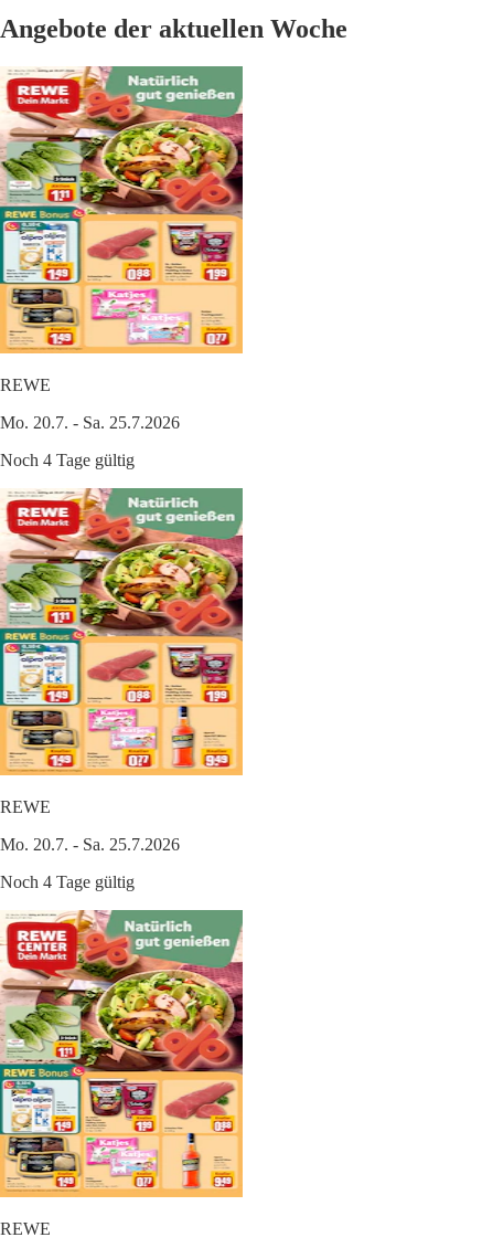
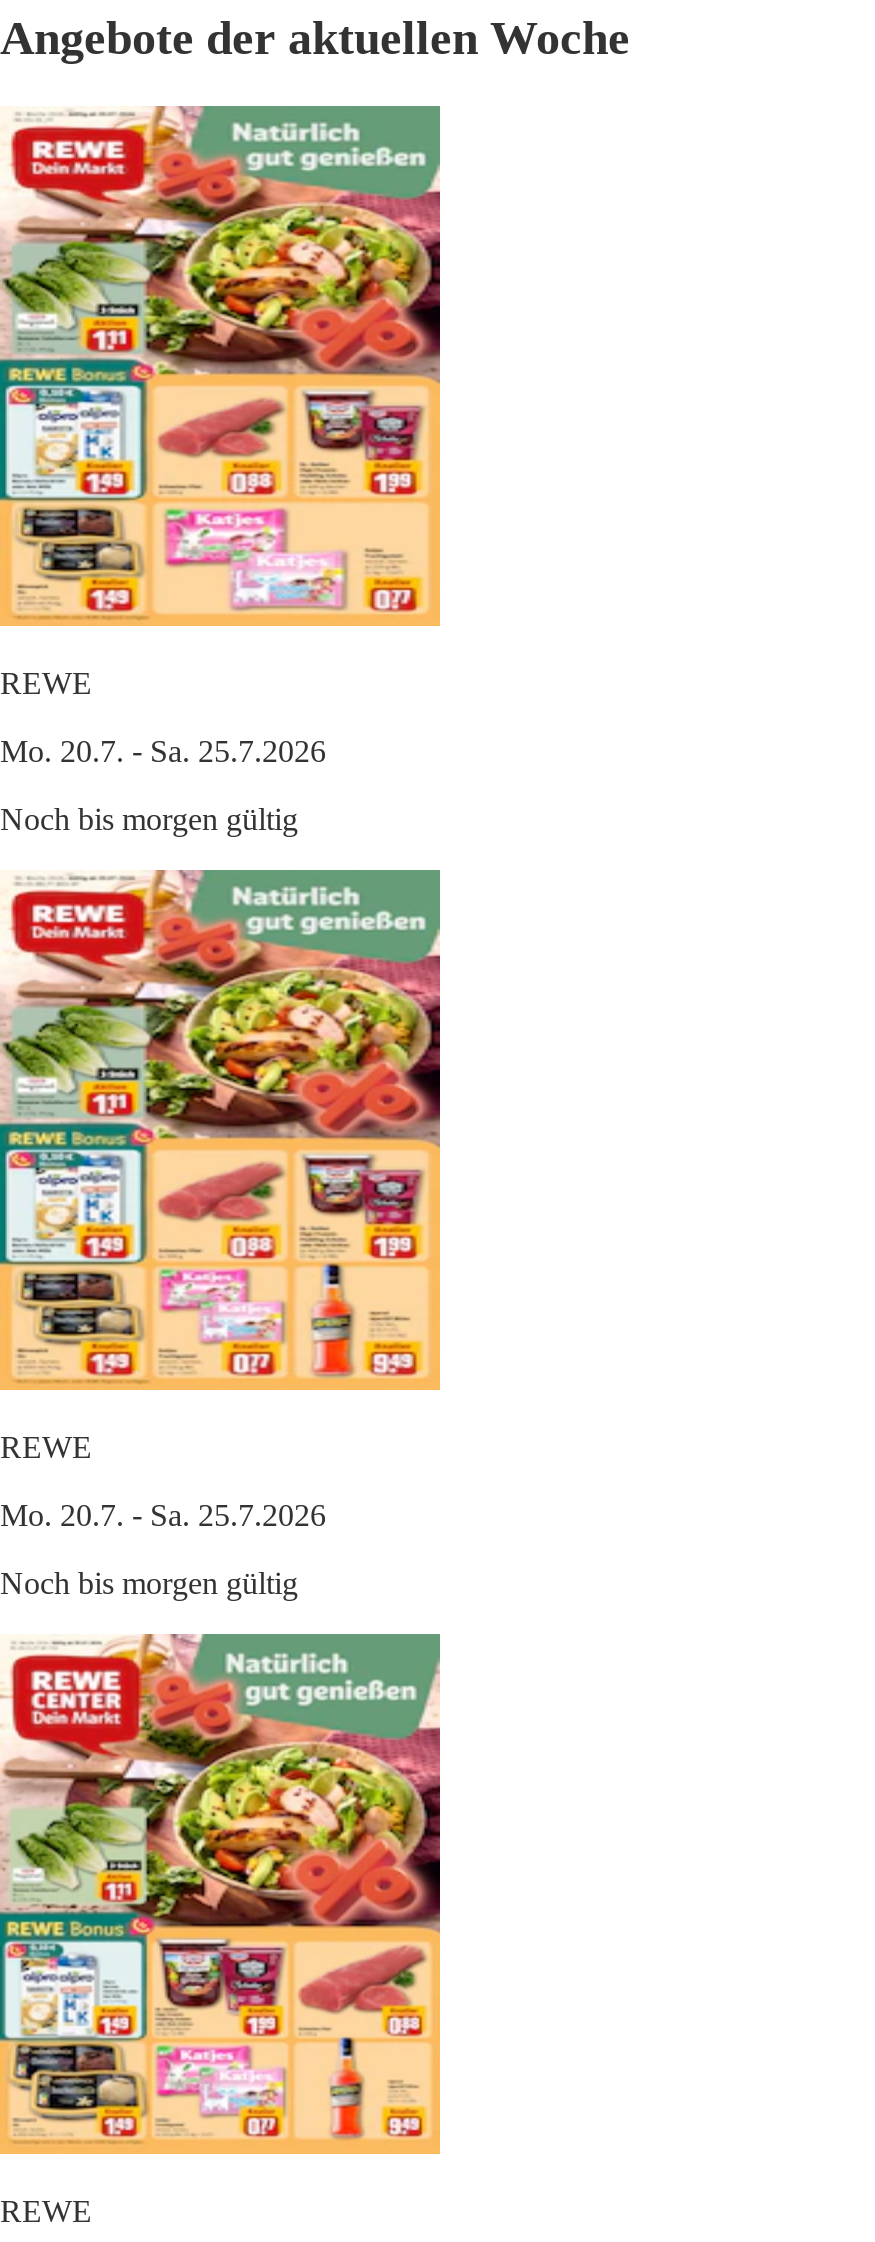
[0,451,135,470] Noch 4 Tage gültig -> [0,802,298,836] Noch bis morgen gültig
[0,873,135,891] Noch 4 Tage gültig -> [0,1566,298,1600] Noch bis morgen gültig

